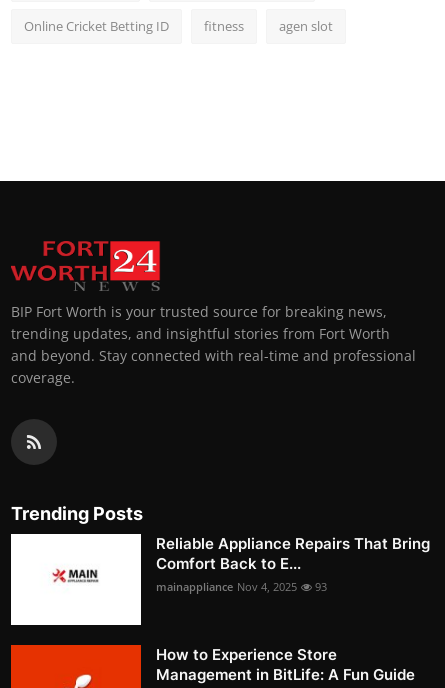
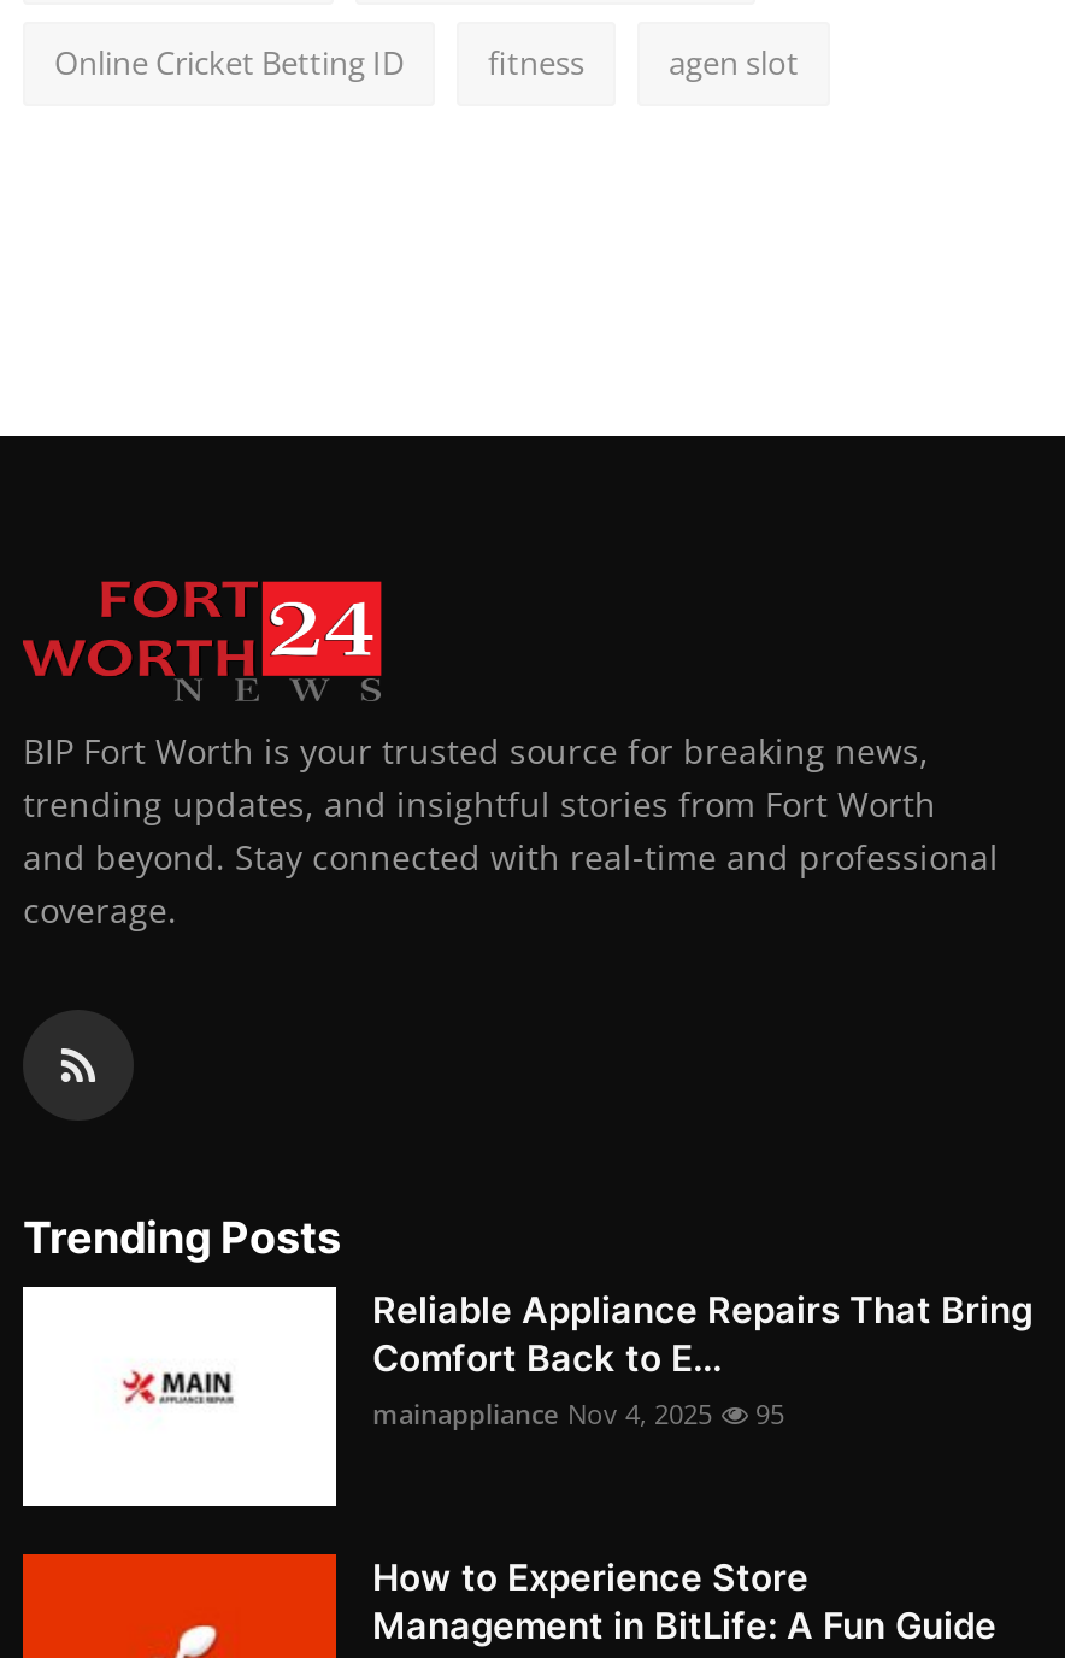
[156,579,327,594] mainappliance Nov 4, 2025 93 -> [372,1395,784,1431] mainappliance Nov 4, 2025 95

